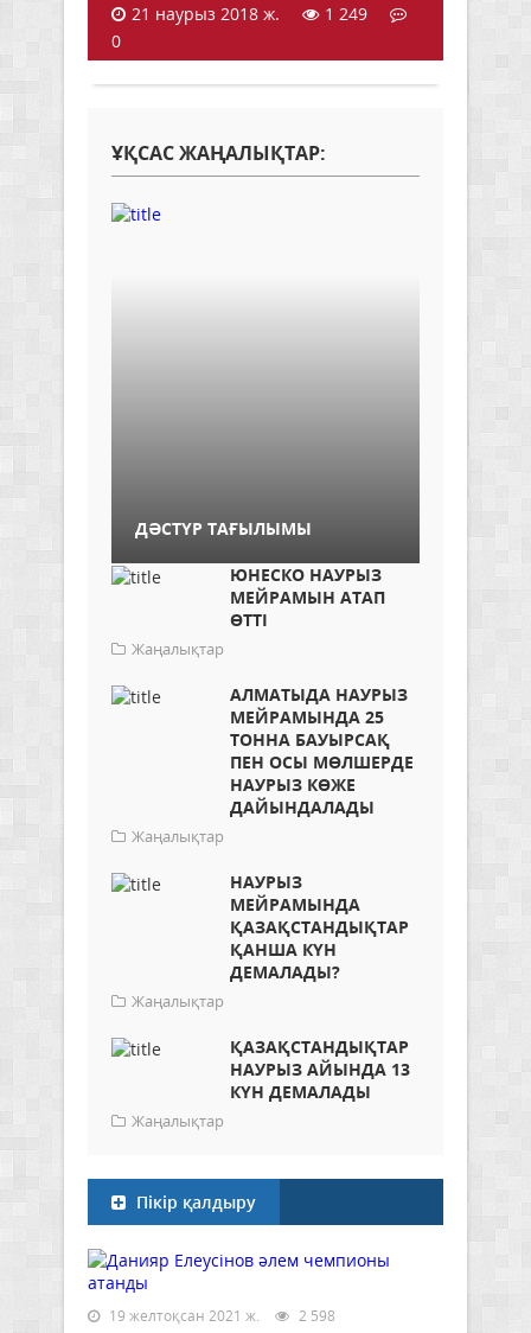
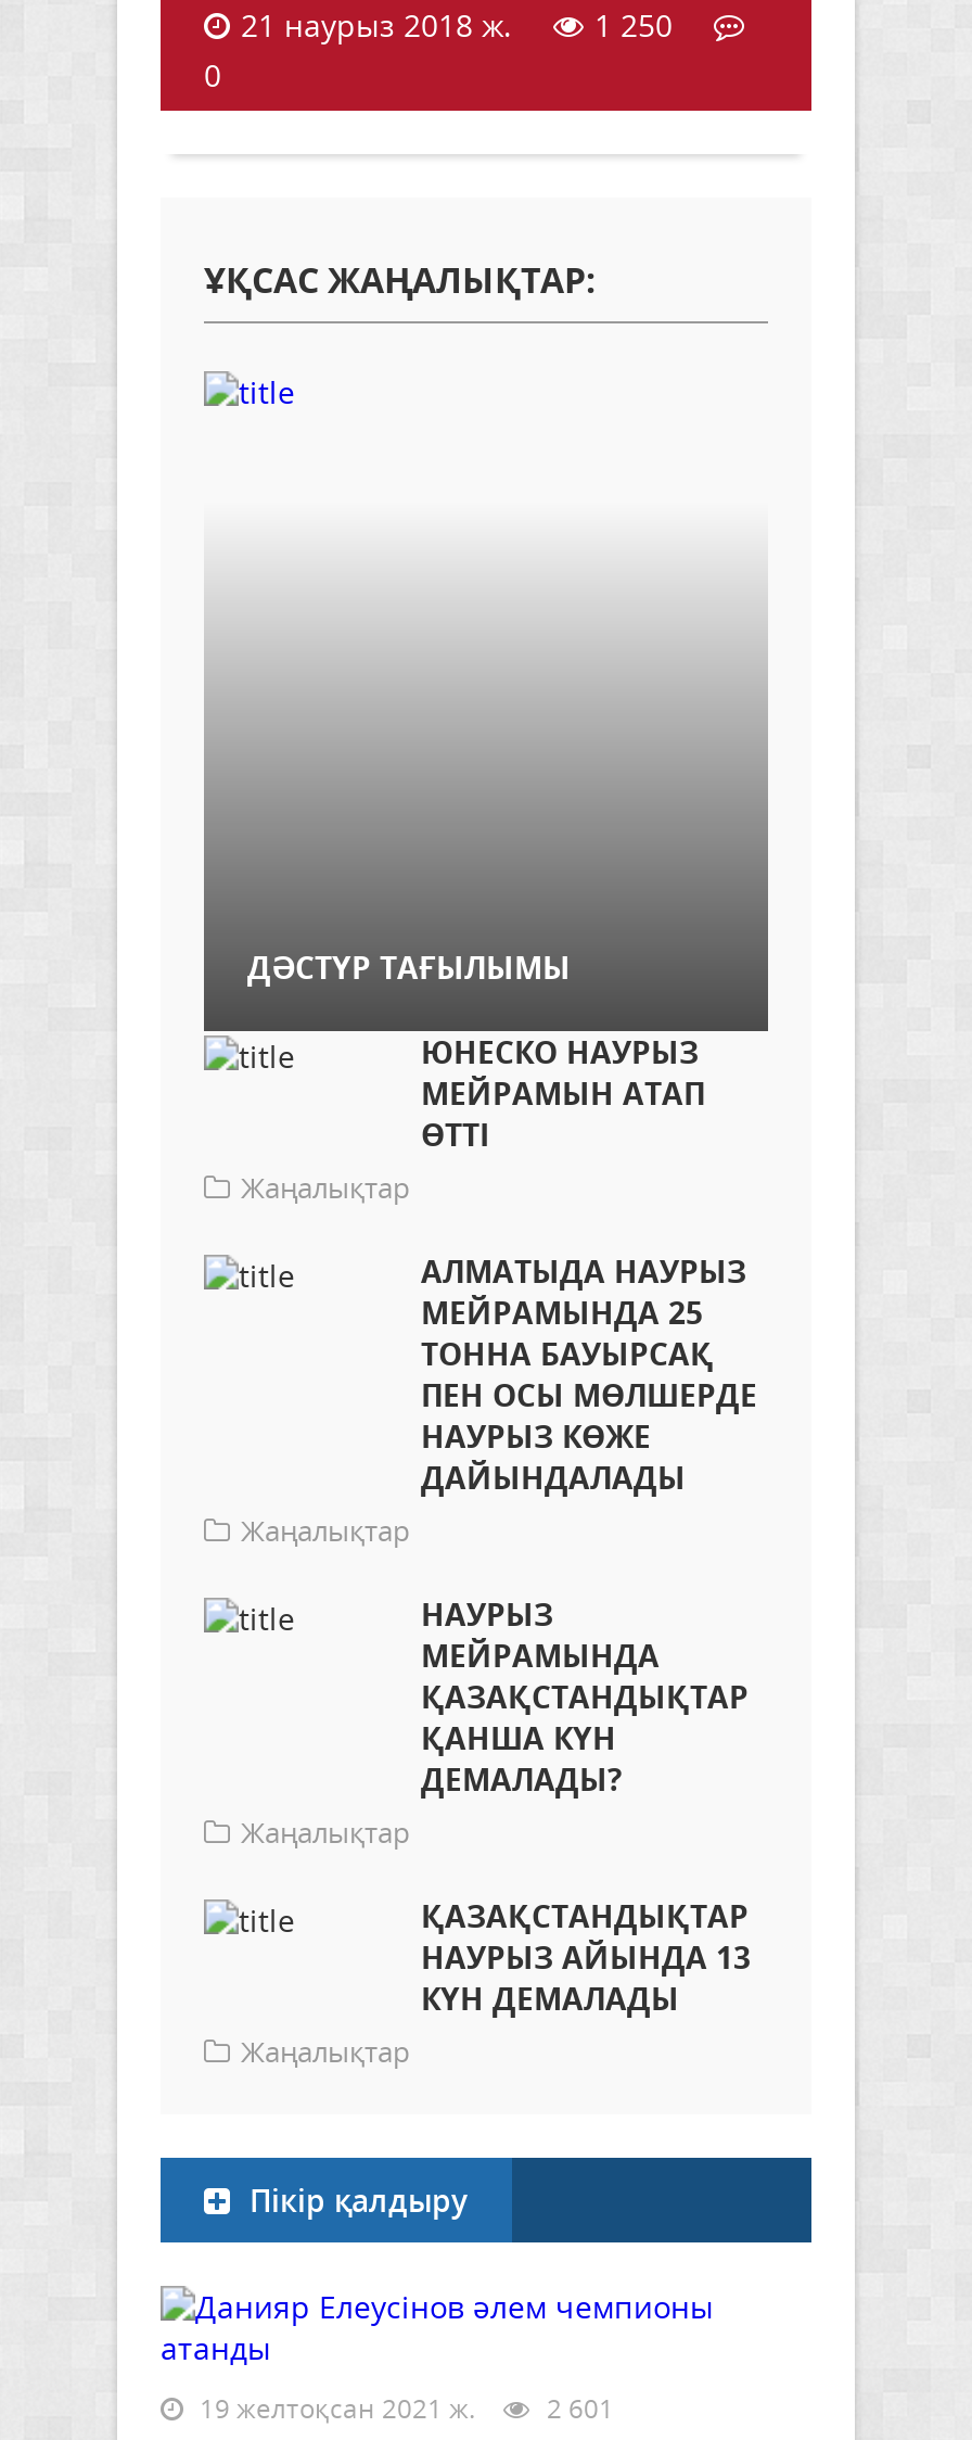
[132,2,367,25] 21 наурыз 2018 ж. 1 249 -> [241,4,673,46] 21 наурыз 2018 ж. 1 250
[105,1306,335,1326] 19 желтоқсан 2021 ж. 2 598 -> [193,2390,614,2427] 19 желтоқсан 2021 ж. 2 601

